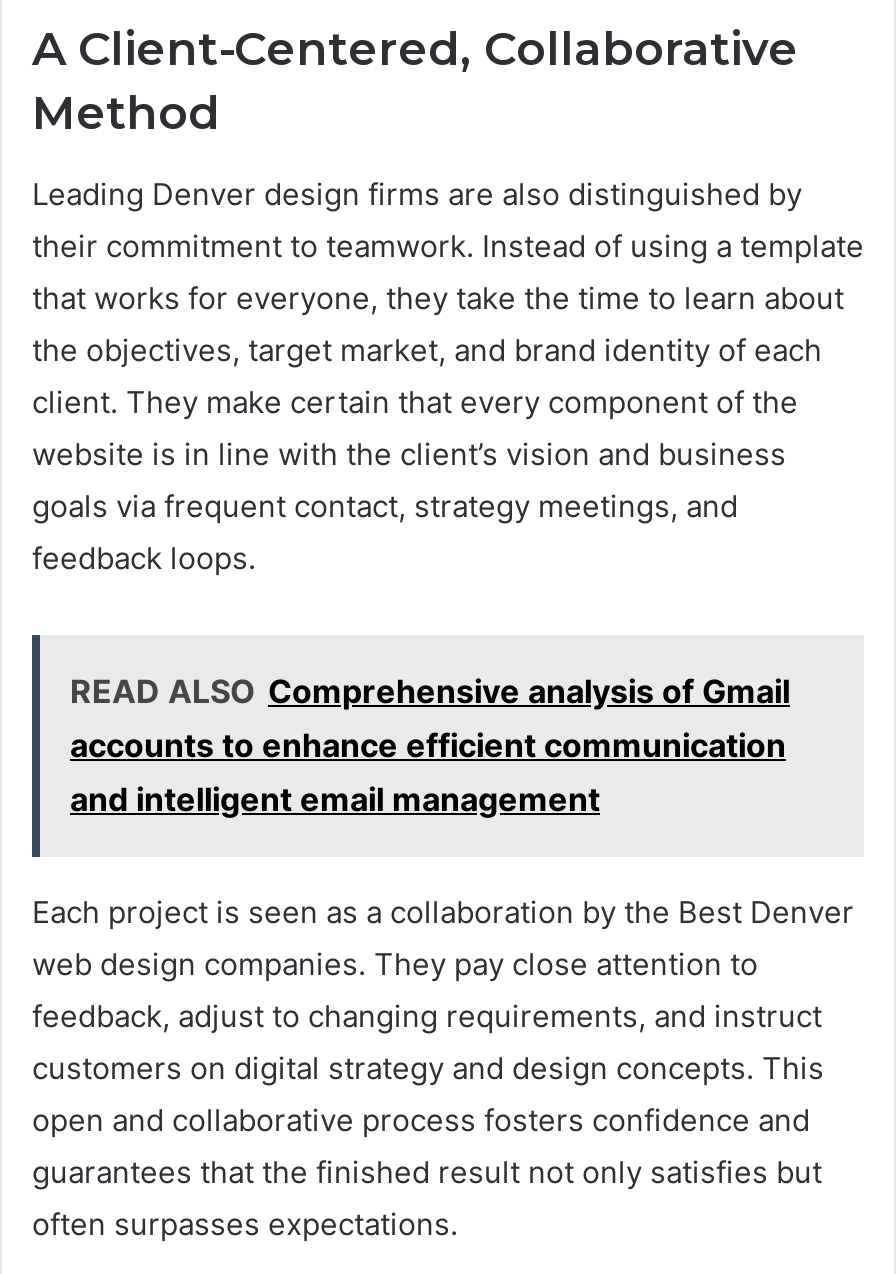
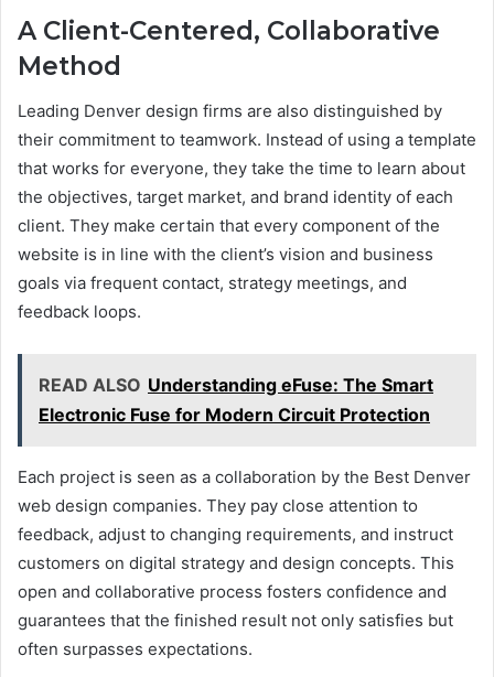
[70,670,790,818] READ ALSO Comprehensive analysis of Gmail | accounts to enhance efficient communication | and intelligent email management -> [39,373,433,425] READ ALSO Understanding eFuse: The Smart | Electronic Fuse for Modern Circuit Protection

